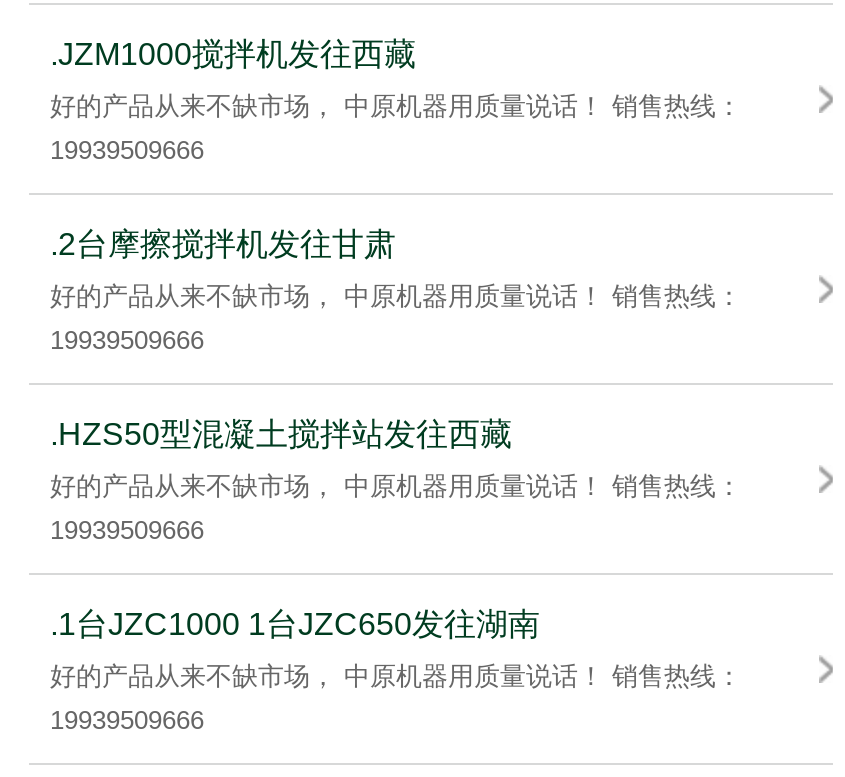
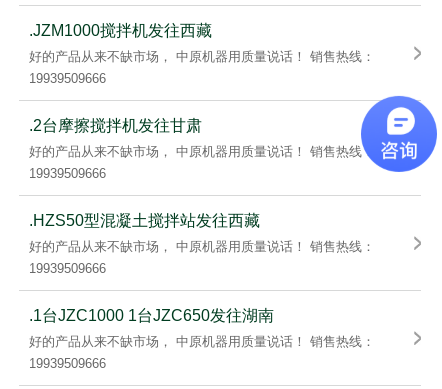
none -> [360,95,438,173] [image]

